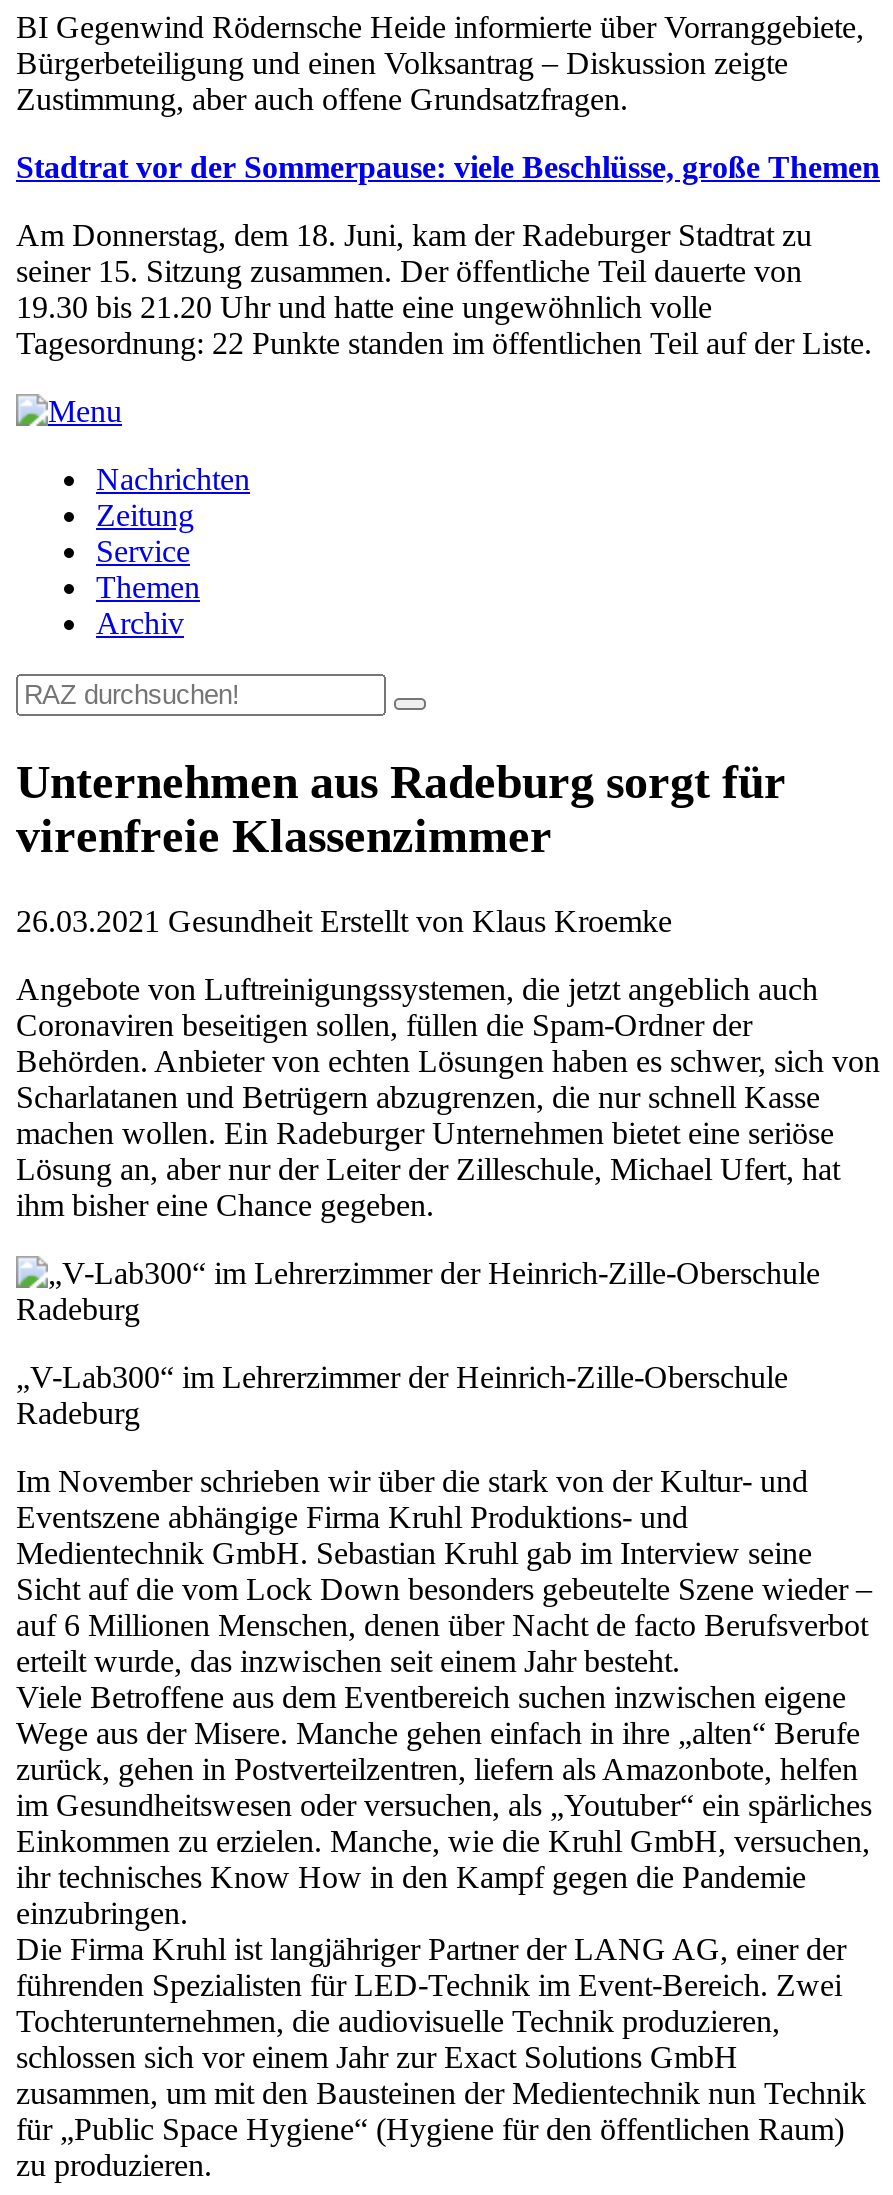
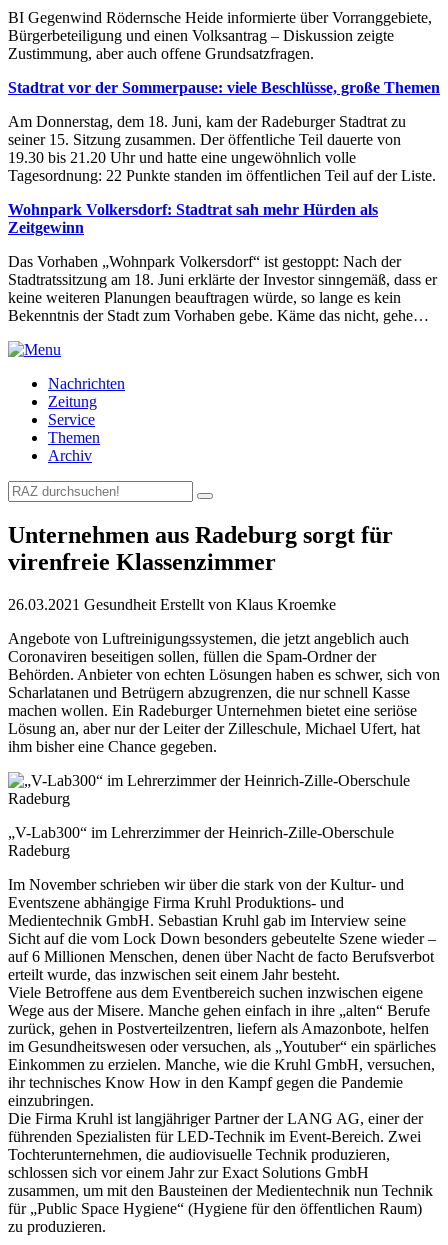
none -> [8,201,437,324] Wohnpark Volkersdorf: Stadtrat sah mehr Hürden als | Zeitgewinn | Das Vorhaben „Wohnpark Volkersdorf“ ist gestoppt: Nach der | Stadtratssitzung am 18. Juni erklärte der Investor sinngemäß, dass er | keine weiteren Planungen beauftragen würde, so lange es kein | Bekenntnis der Stadt zum Vorhaben gebe. Käme das nicht, gehe…

